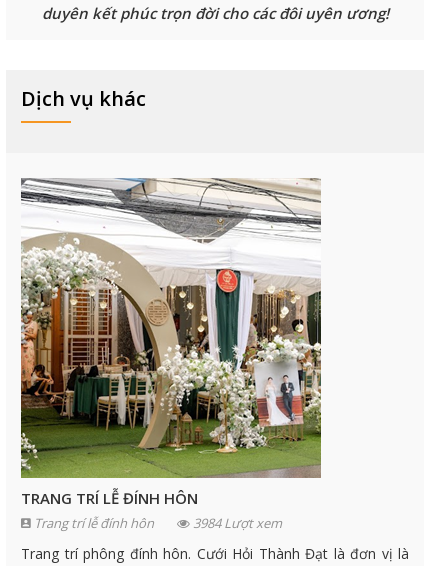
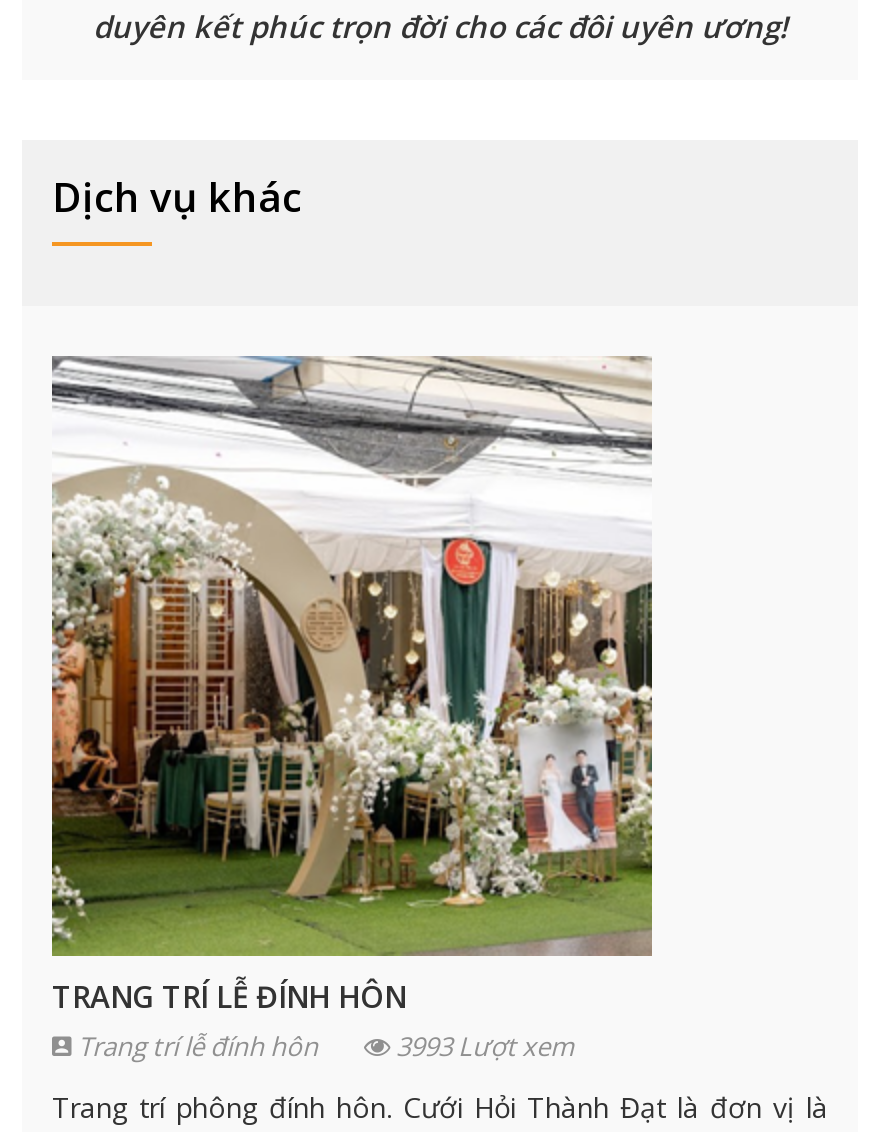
[31,514,282,532] Trang trí lễ đính hôn 3984 Lượt xem -> [72,1028,574,1064] Trang trí lễ đính hôn 3993 Lượt xem

